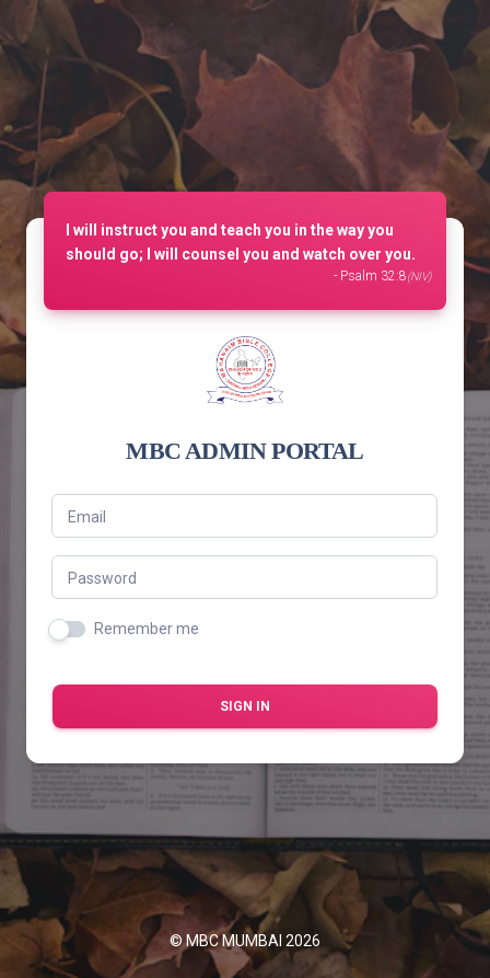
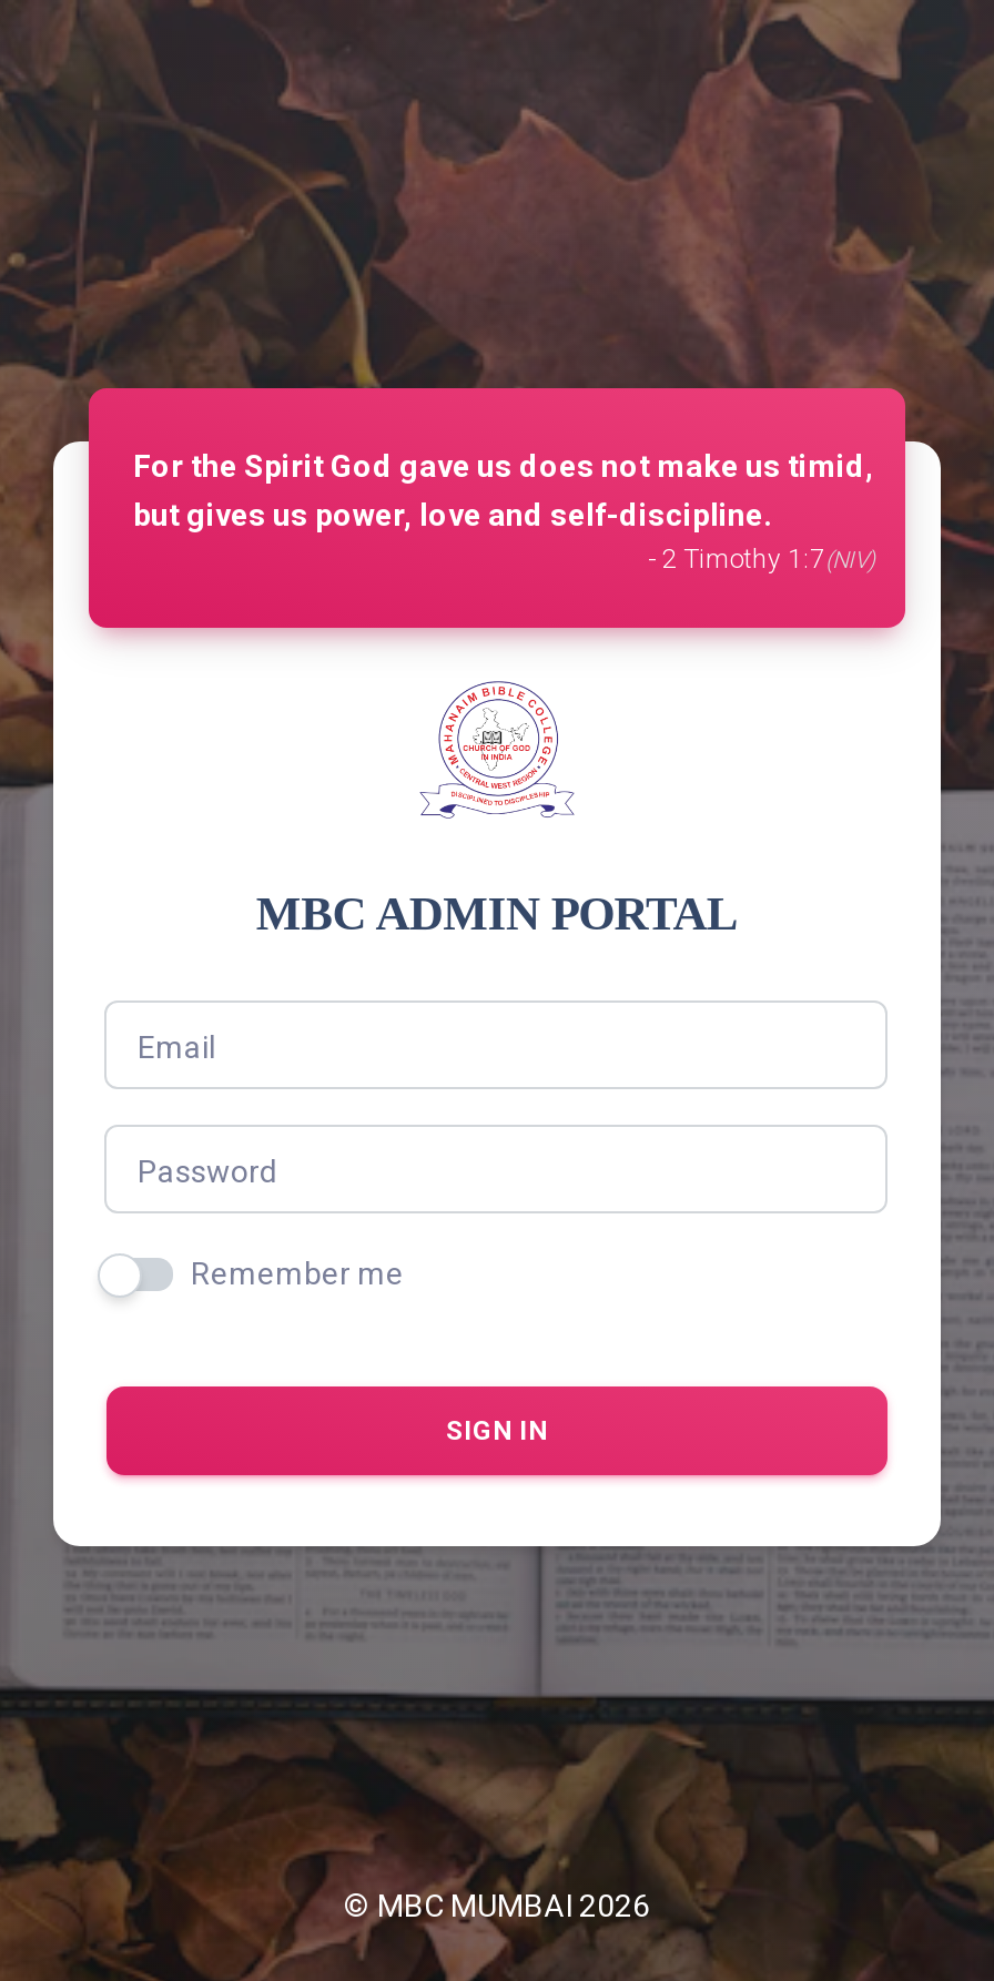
[66,221,431,284] I will instruct you and teach you in the way you | should go; I will counsel you and watch over you. | Psalm 32:8(NIV) -> [133,448,874,575] For the Spirit God gave us does not make us timid, | but gives us power, love and self-discipline. | 2 Timothy 1:7(NIV)

